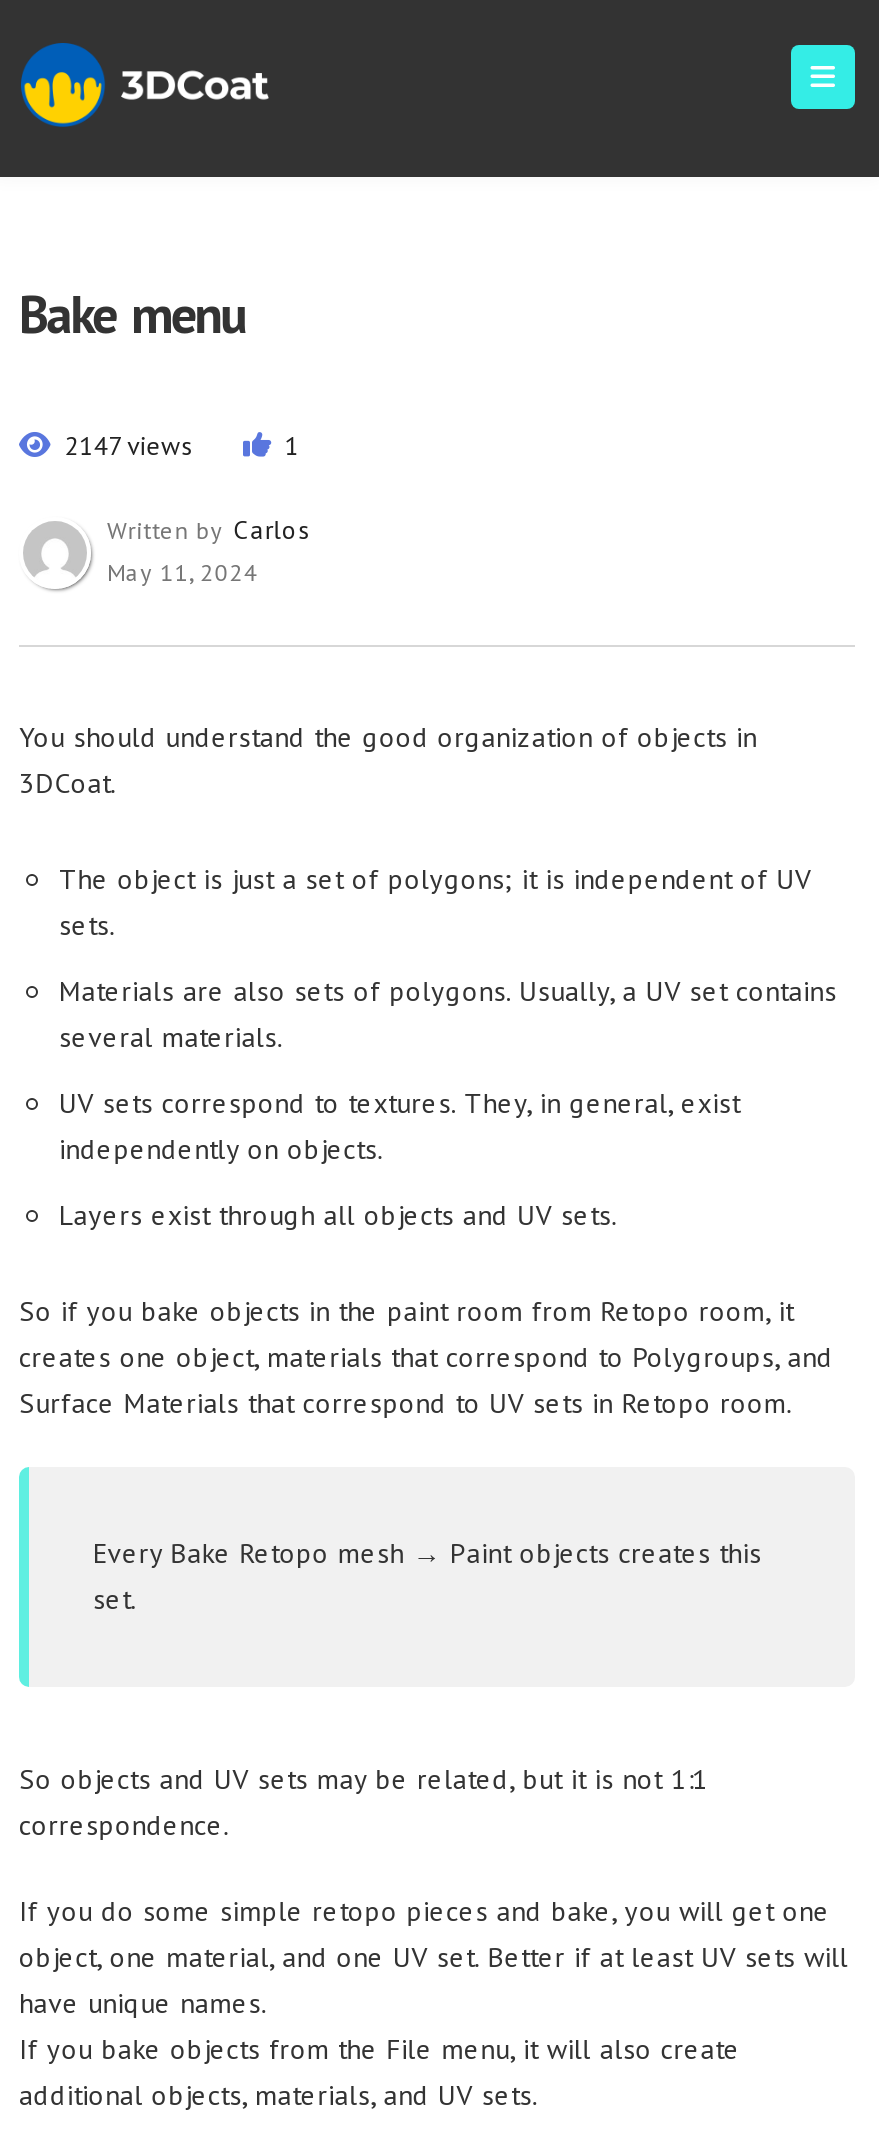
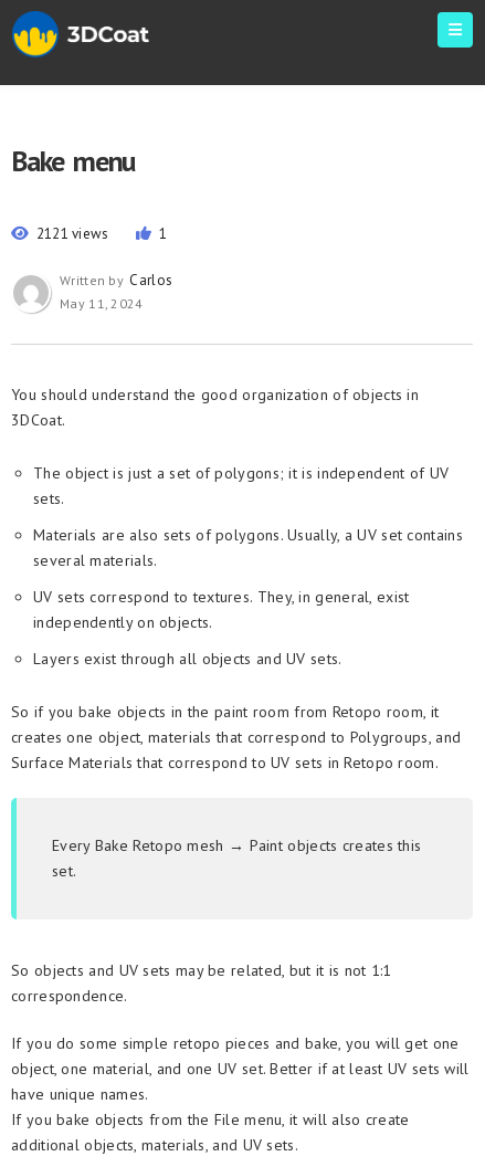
[64,429,194,463] 2147 views -> [36,224,109,243] 2121 views

